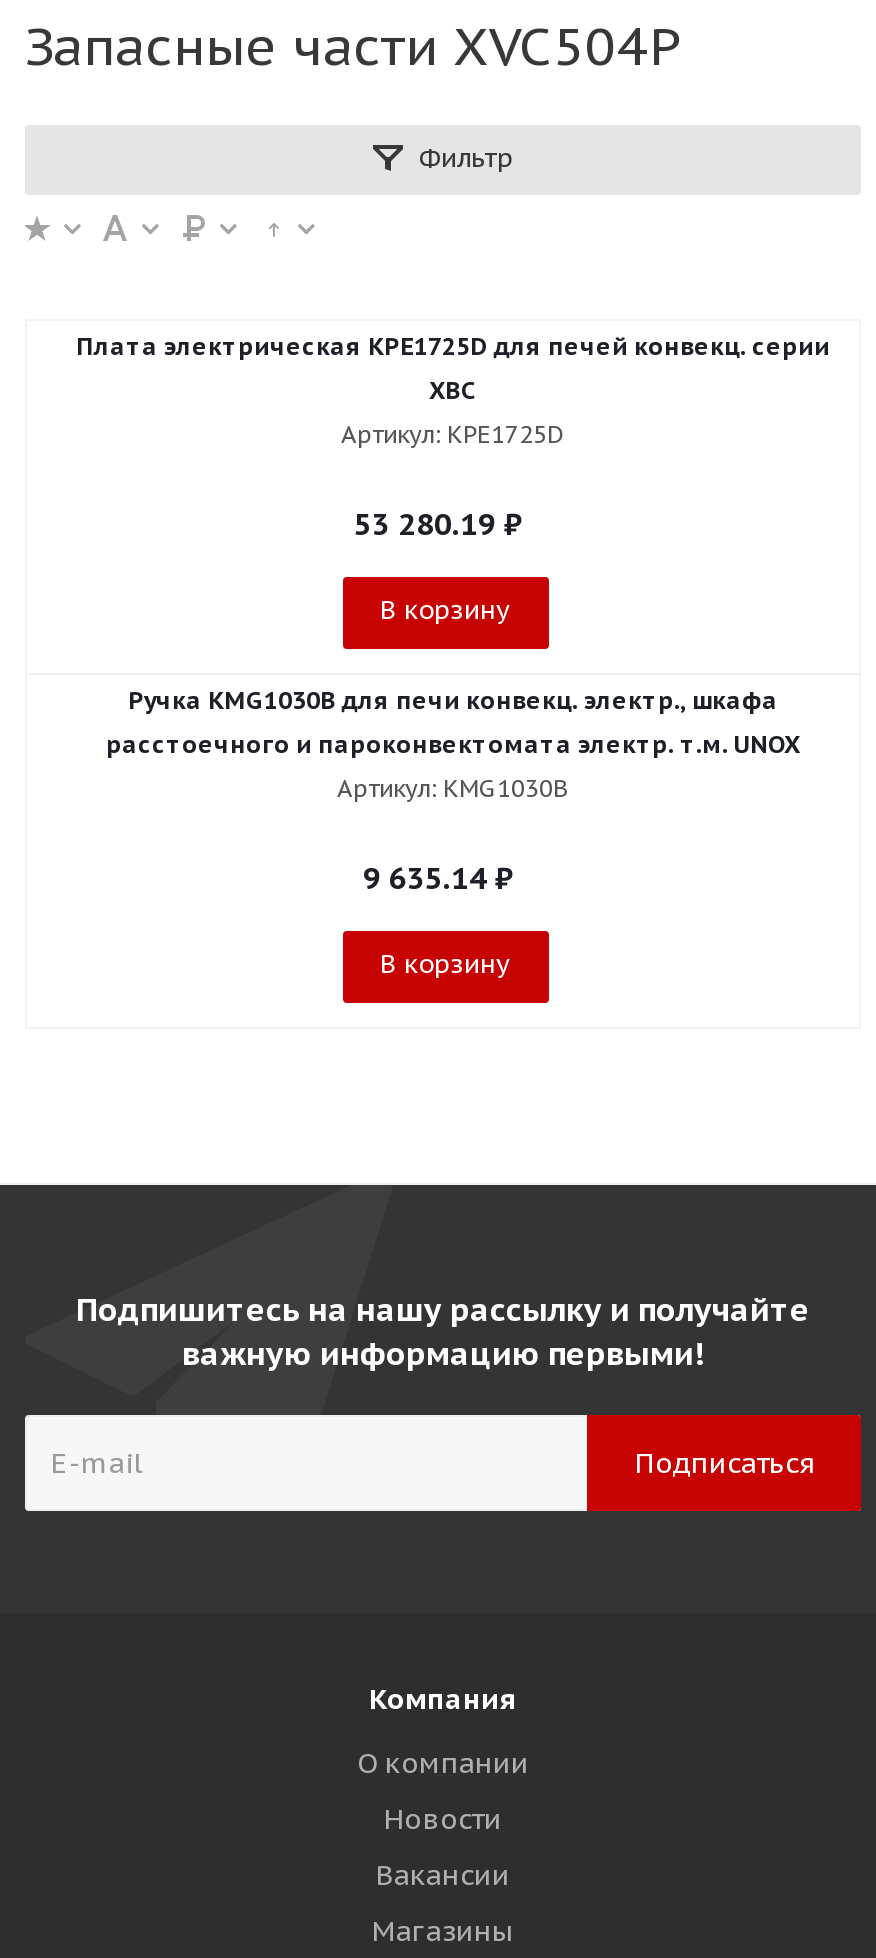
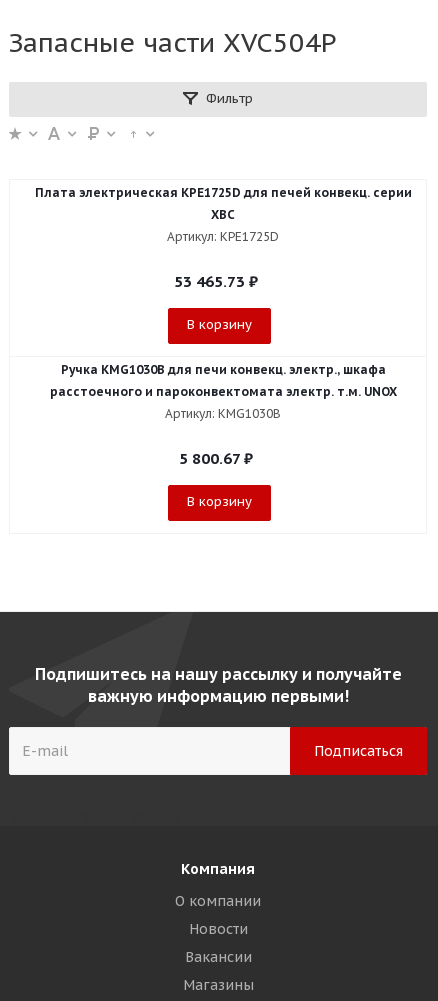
[354,505,522,543] 53 280.19 ₽ -> [173,272,257,291] 53 465.73 ₽
[363,859,513,897] 9 635.14 ₽ -> [178,449,252,468] 5 800.67 ₽

